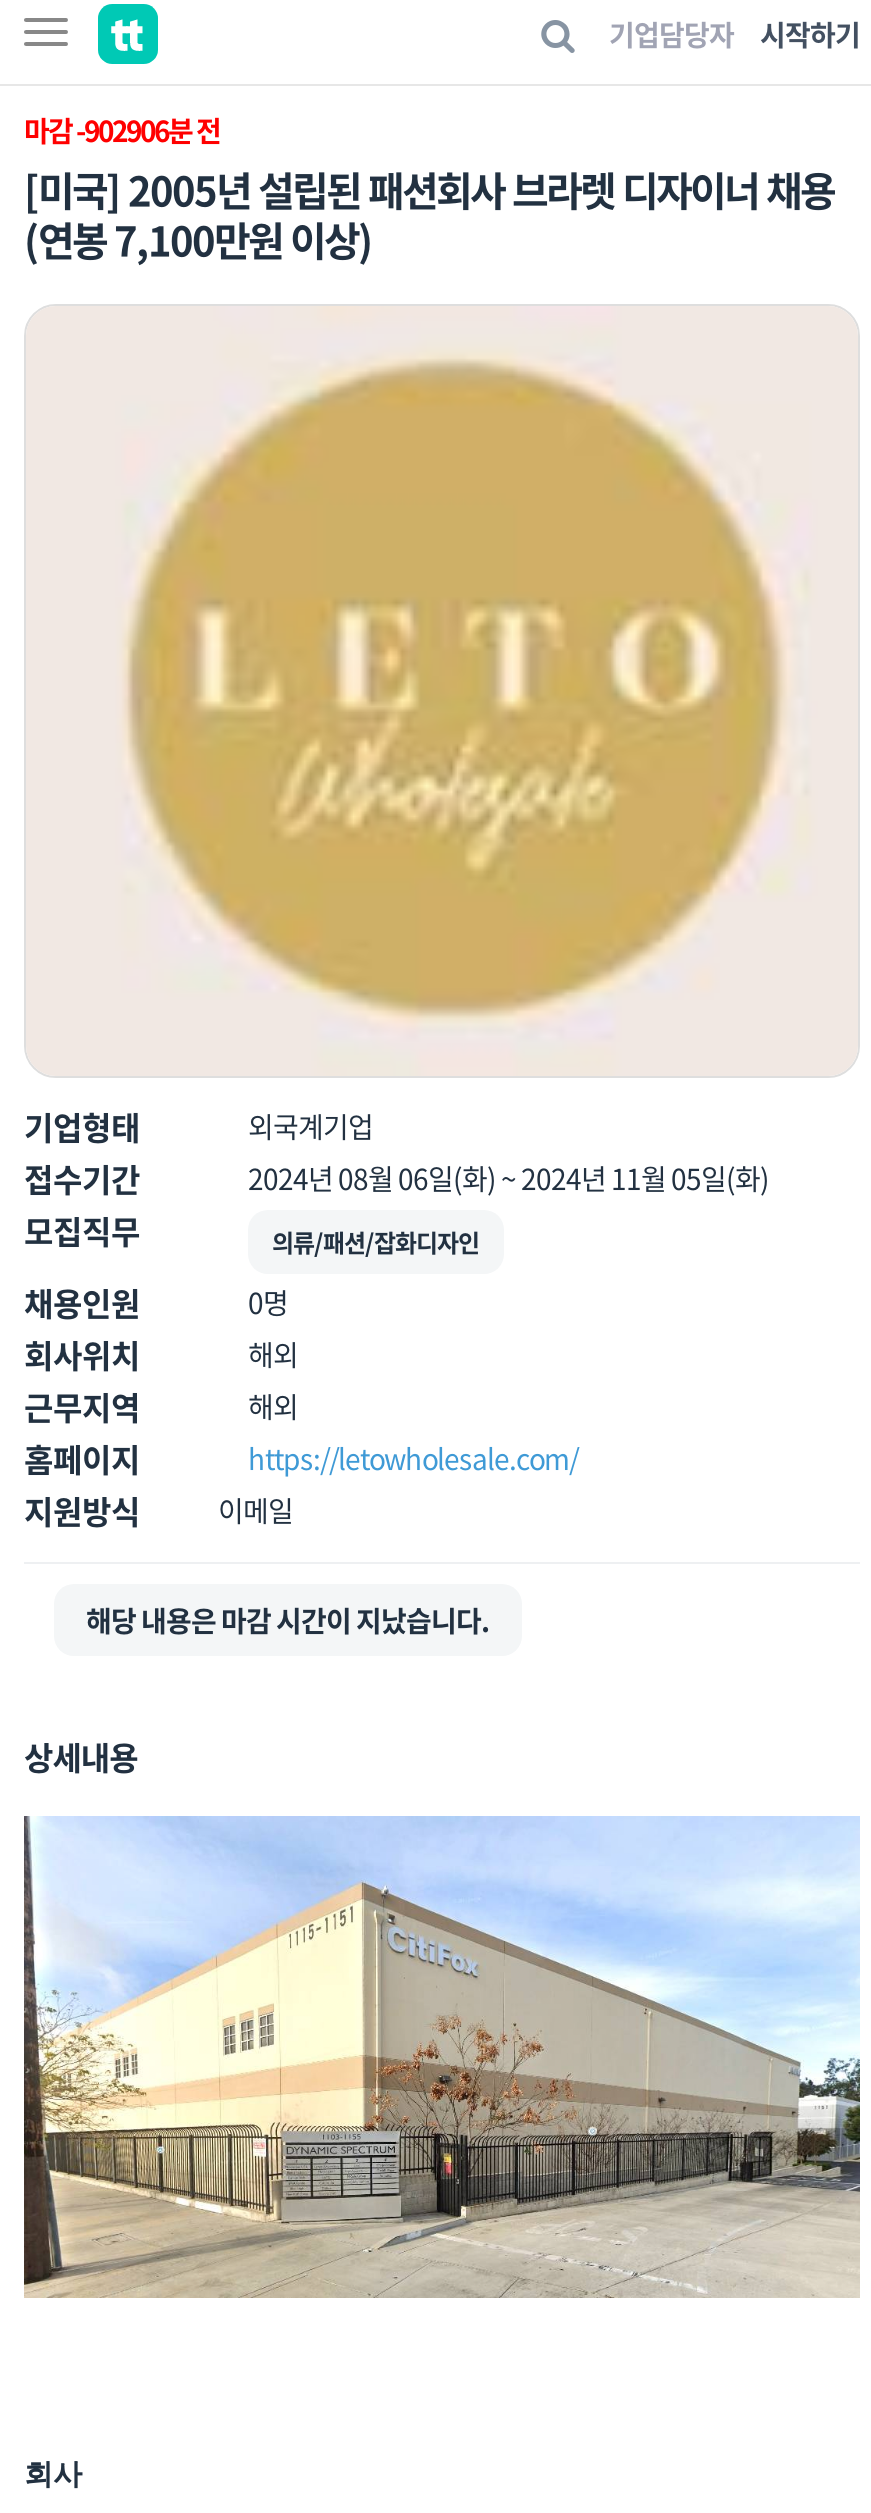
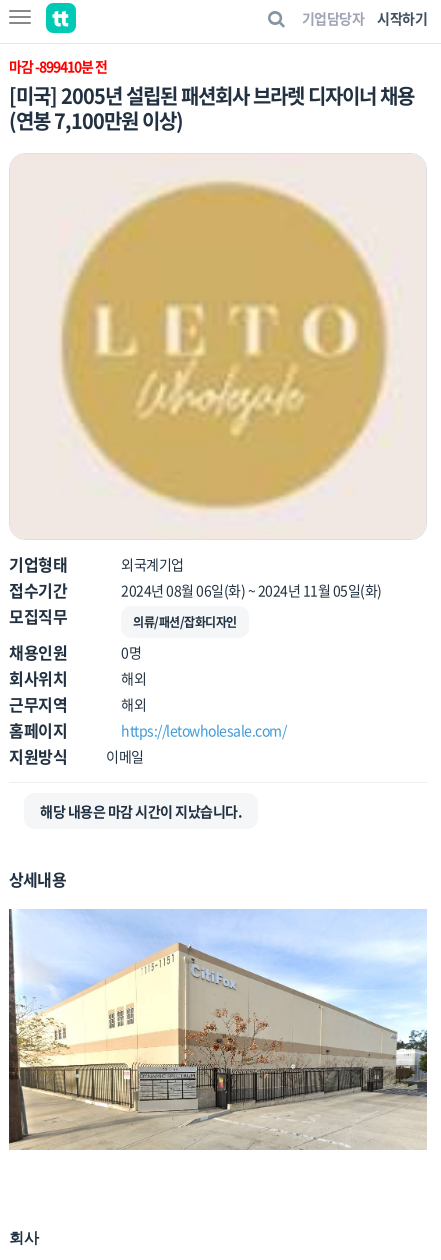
[24,110,220,150] 마감 -902906분 전 -> [9,56,107,76] 마감 -899410분 전

